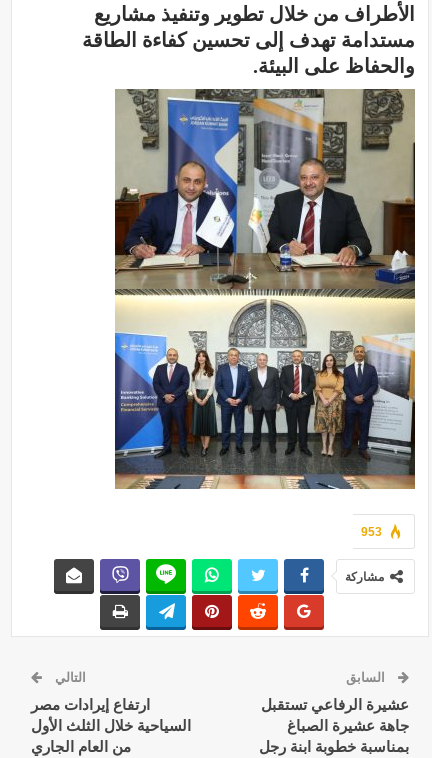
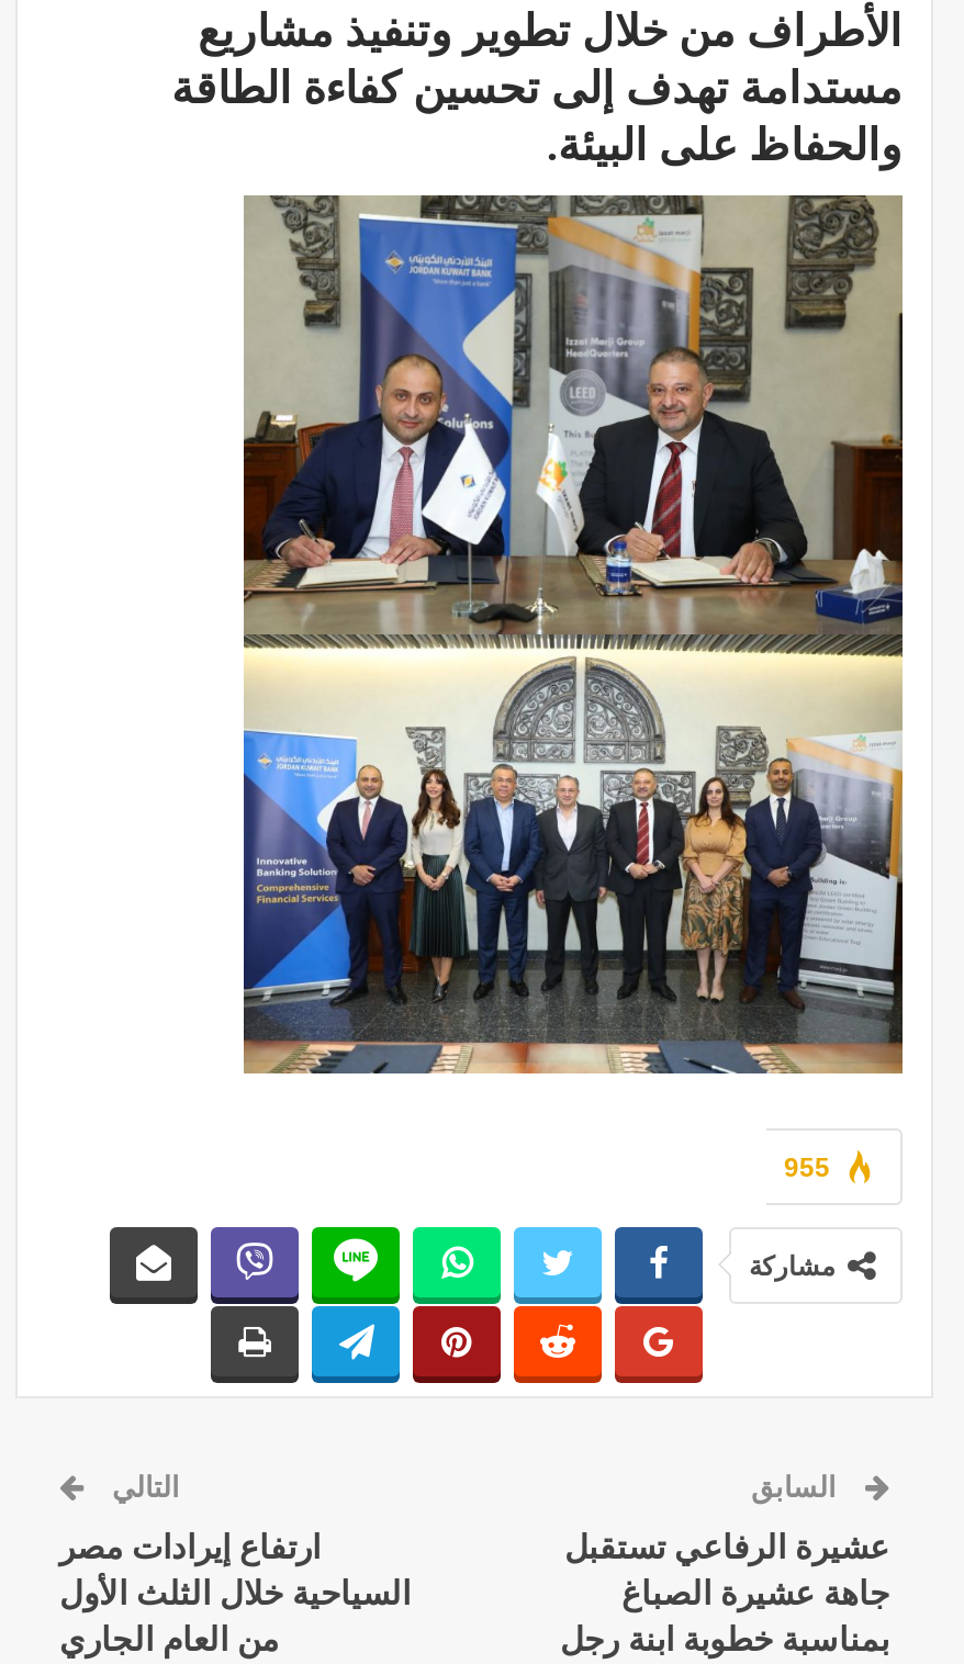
[361,525,382,539] 953 -> [784,1152,830,1182] 955

